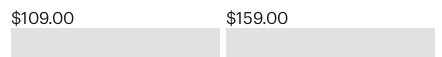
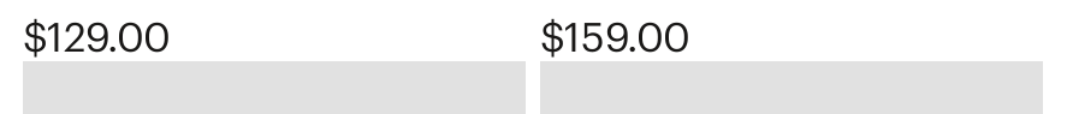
[11,7,74,29] $109.00 -> [23,11,169,64] $129.00

